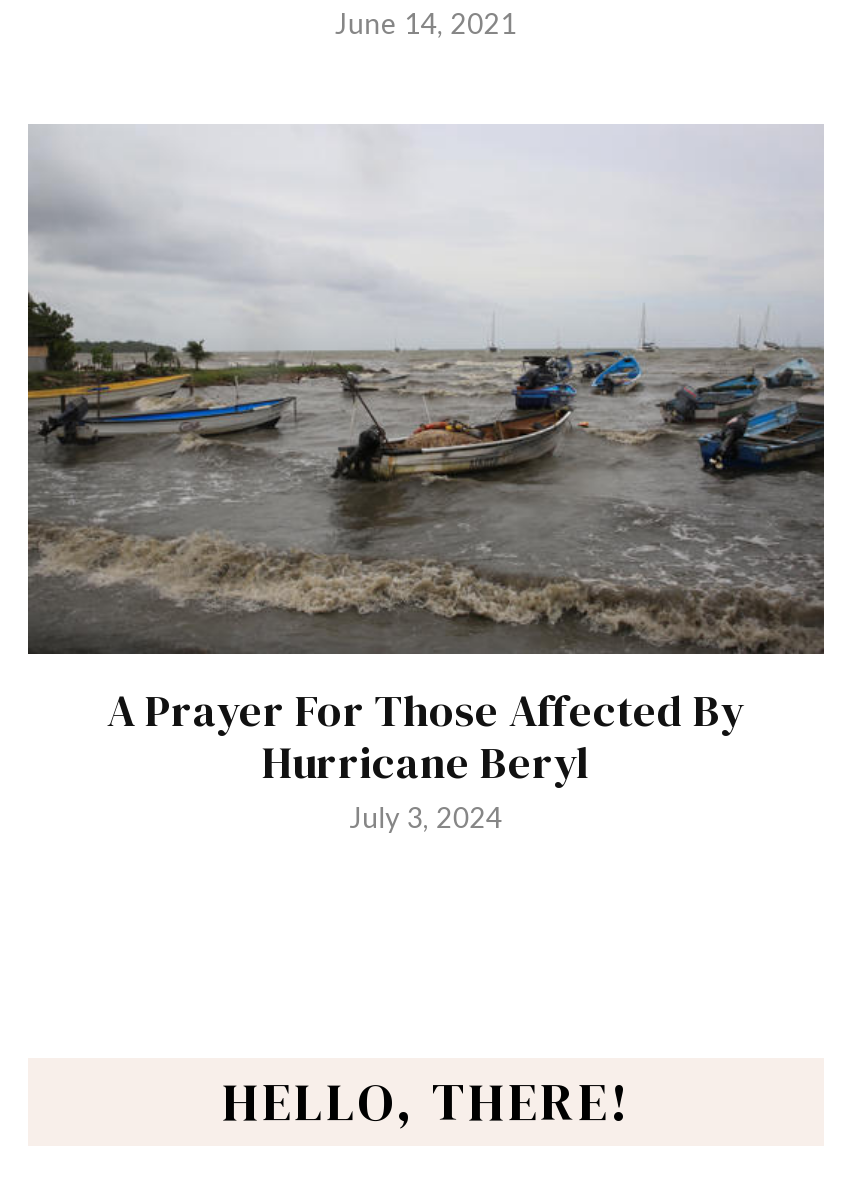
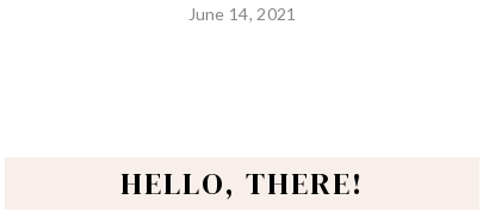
[26,124,826,834] [image] | A Prayer For Those Affected By | Hurricane Beryl | July 3, 2024 -> none

